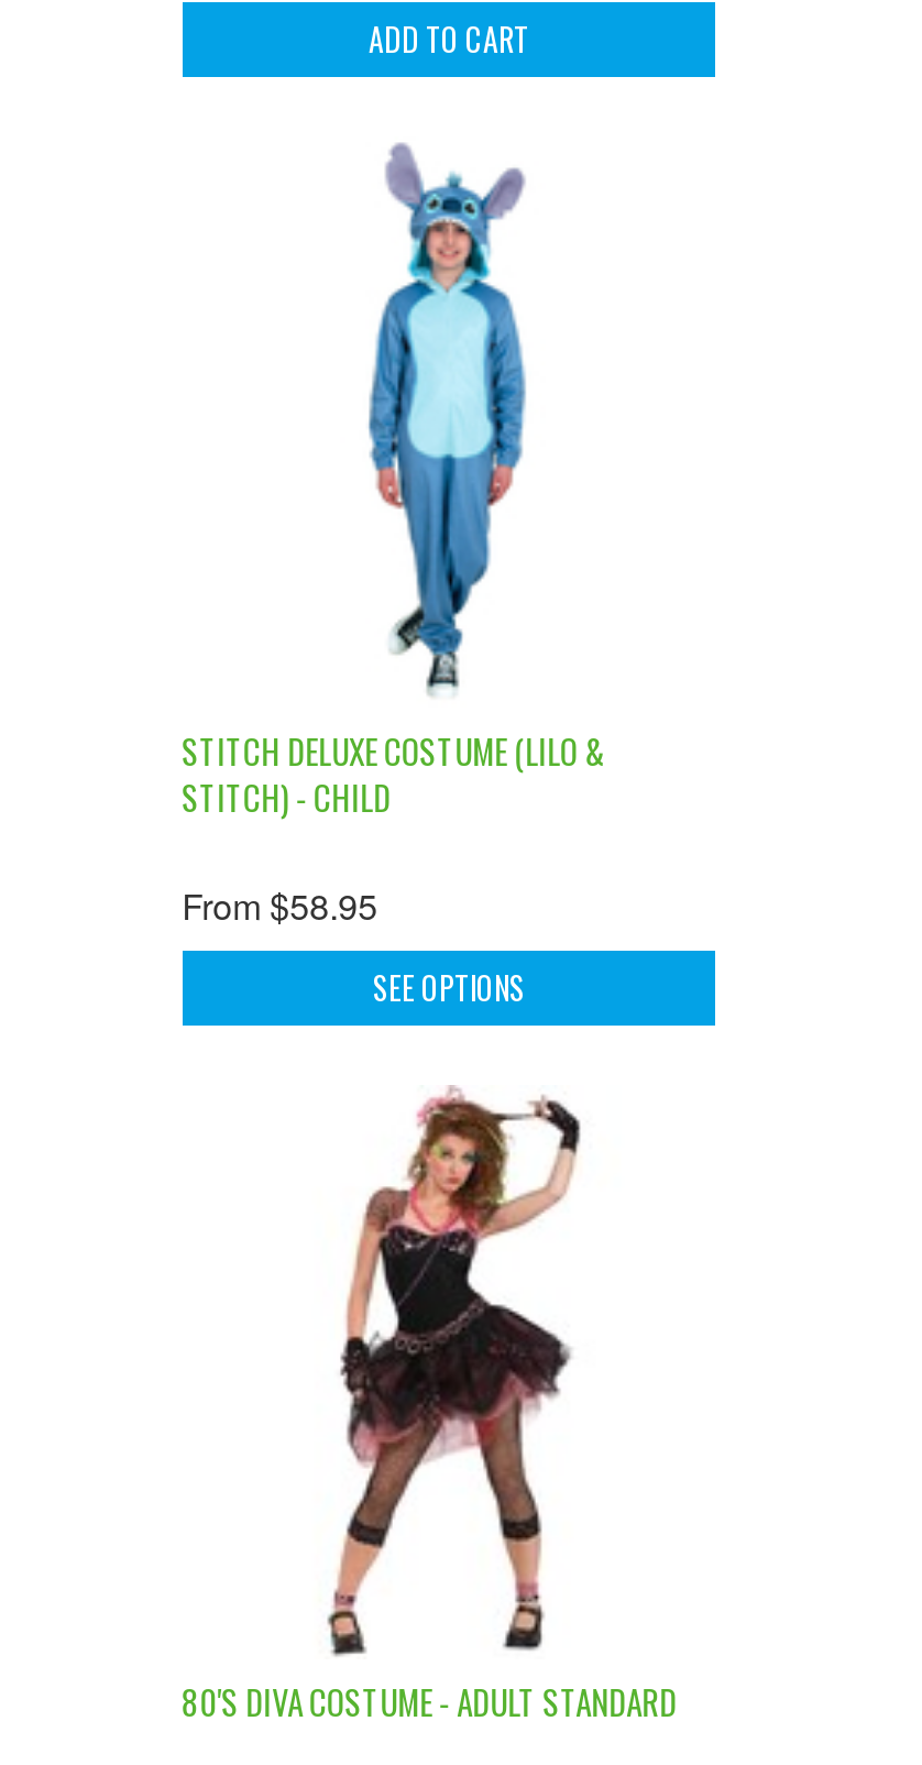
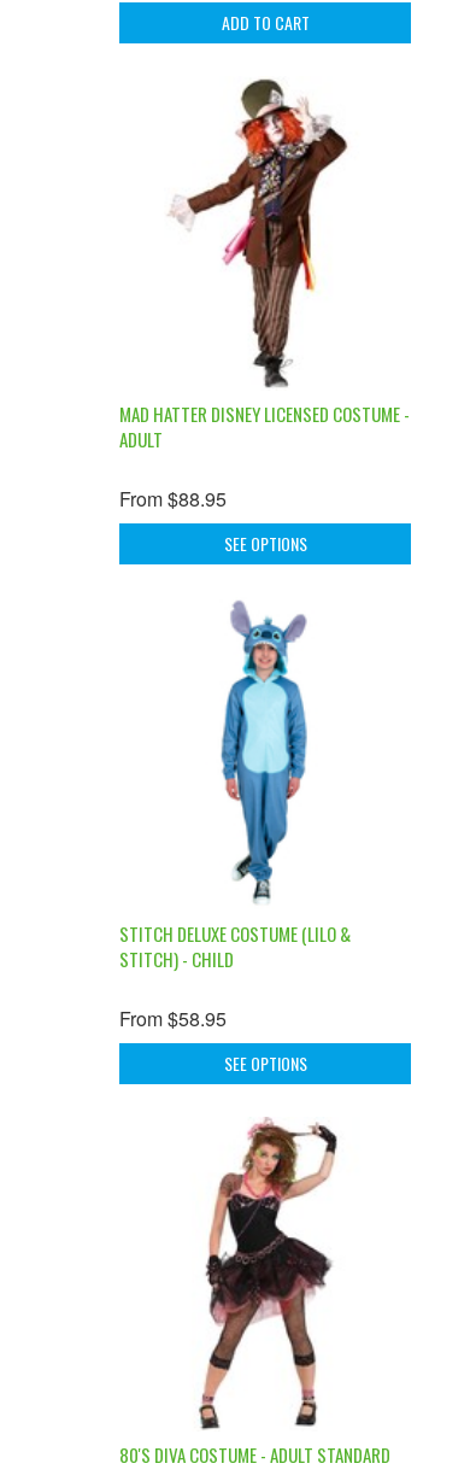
none -> [119,78,409,556] [image] | MAD HATTER DISNEY LICENSED COSTUME - | ADULT | From $88.95 | SEE OPTIONS

